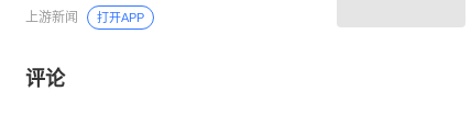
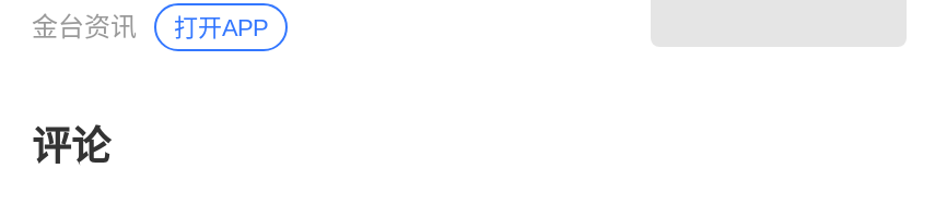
[25,10,78,25] 上游新闻 -> [32,12,137,43] 金台资讯

